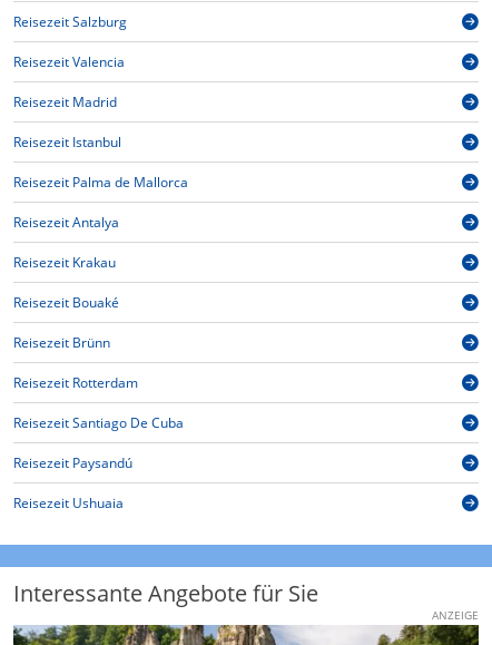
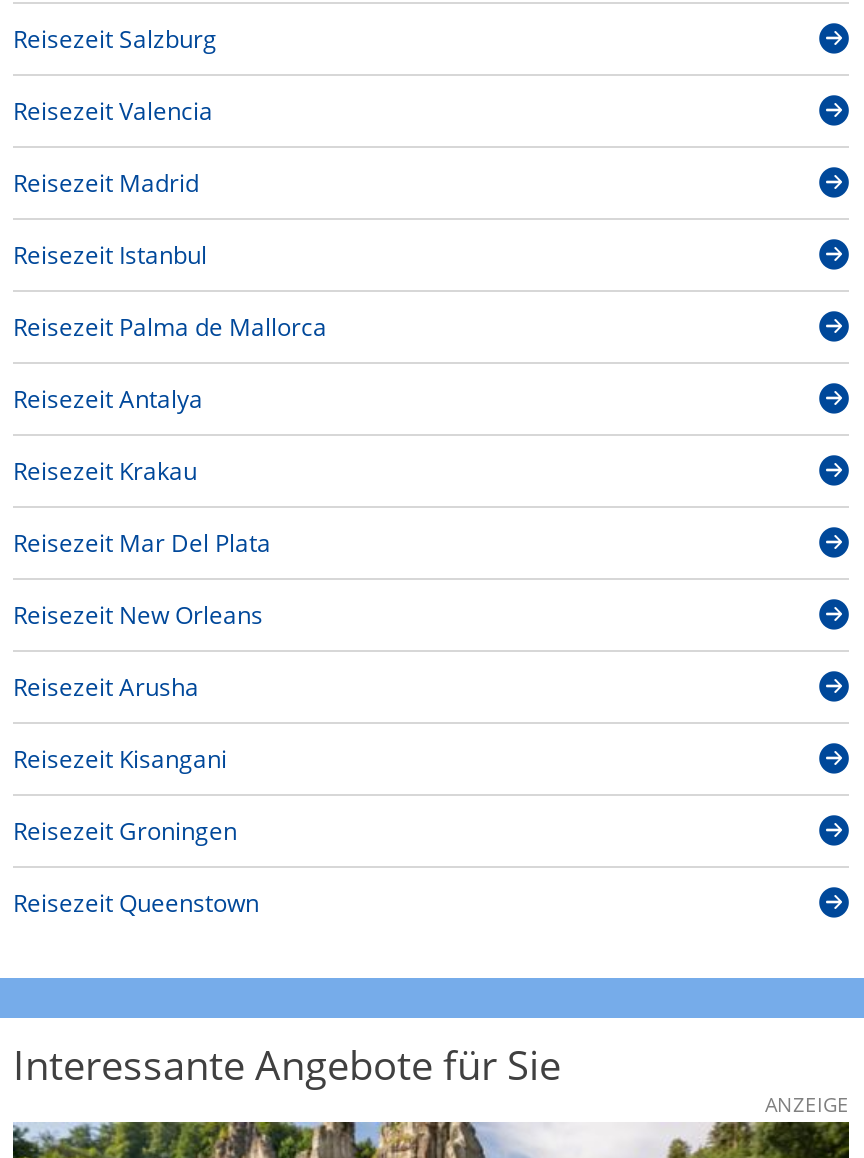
[13,293,119,312] Reisezeit Bouaké -> [13,526,271,560] Reisezeit Mar Del Plata
[13,333,110,352] Reisezeit Brünn -> [13,598,263,632] Reisezeit New Orleans
[13,373,138,392] Reisezeit Rotterdam -> [13,670,199,704] Reisezeit Arusha
[13,414,184,432] Reisezeit Santiago De Cuba -> [13,742,227,776] Reisezeit Kisangani
[13,454,132,473] Reisezeit Paysandú -> [13,814,237,848] Reisezeit Groningen
[13,494,124,513] Reisezeit Ushuaia -> [13,886,259,920] Reisezeit Queenstown

